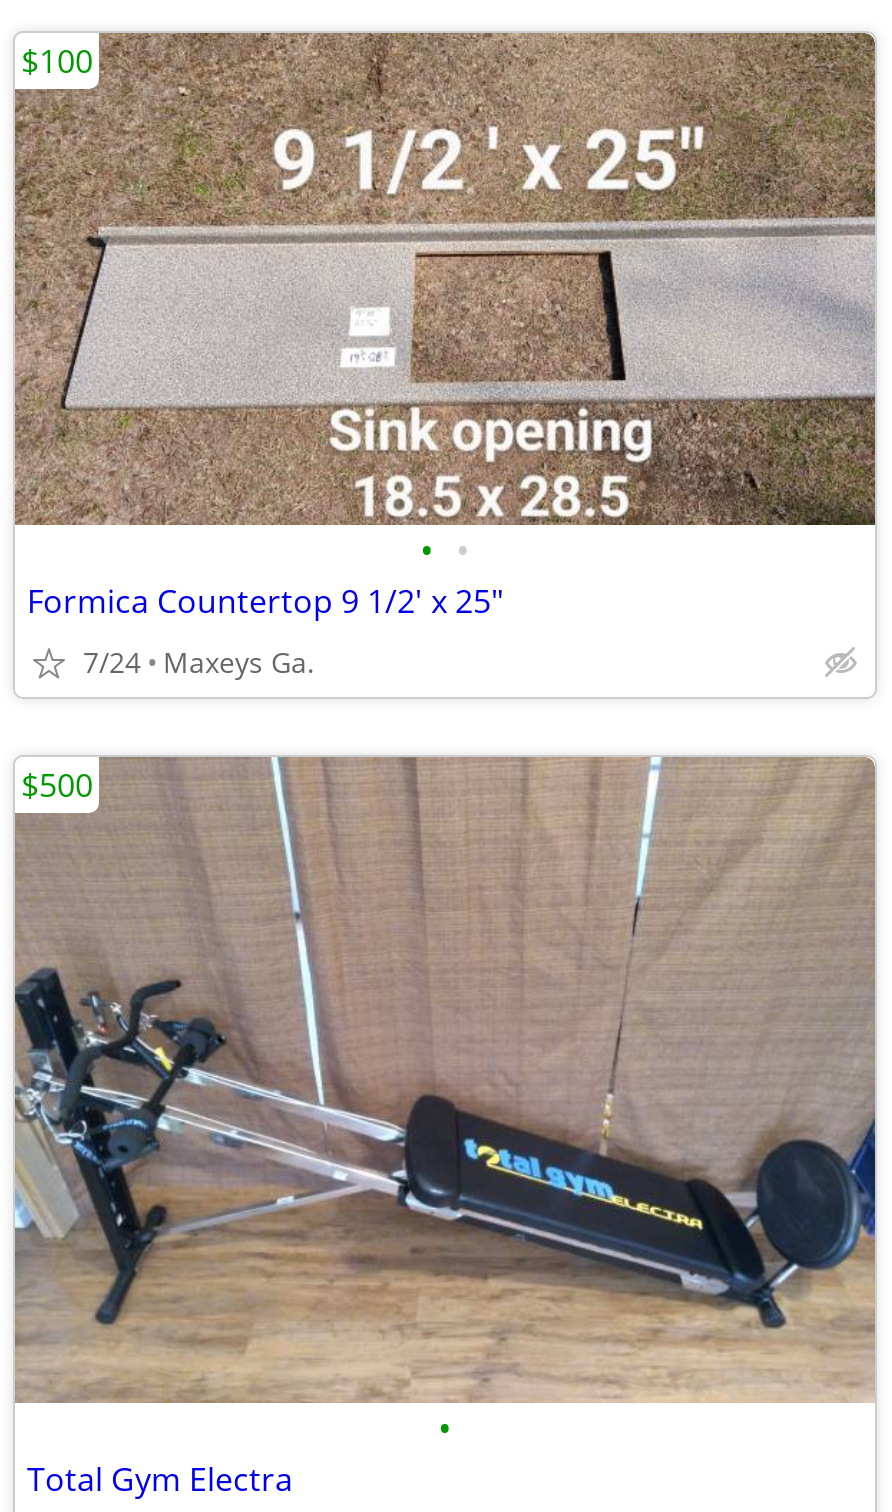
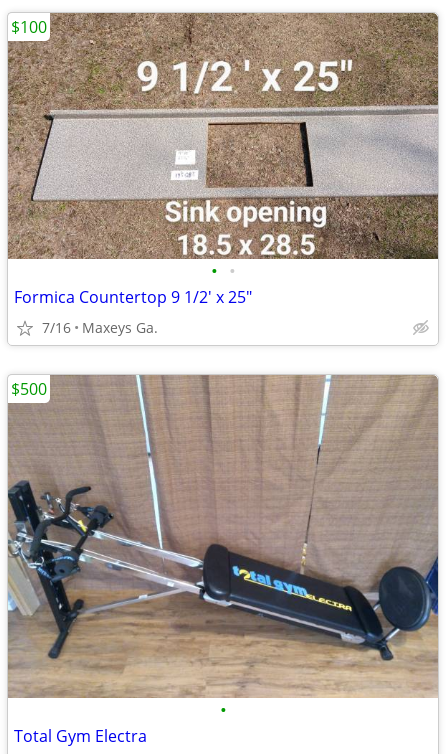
[83,643,315,681] 7/24 Maxeys Ga. -> [42,318,158,337] 7/16 Maxeys Ga.

